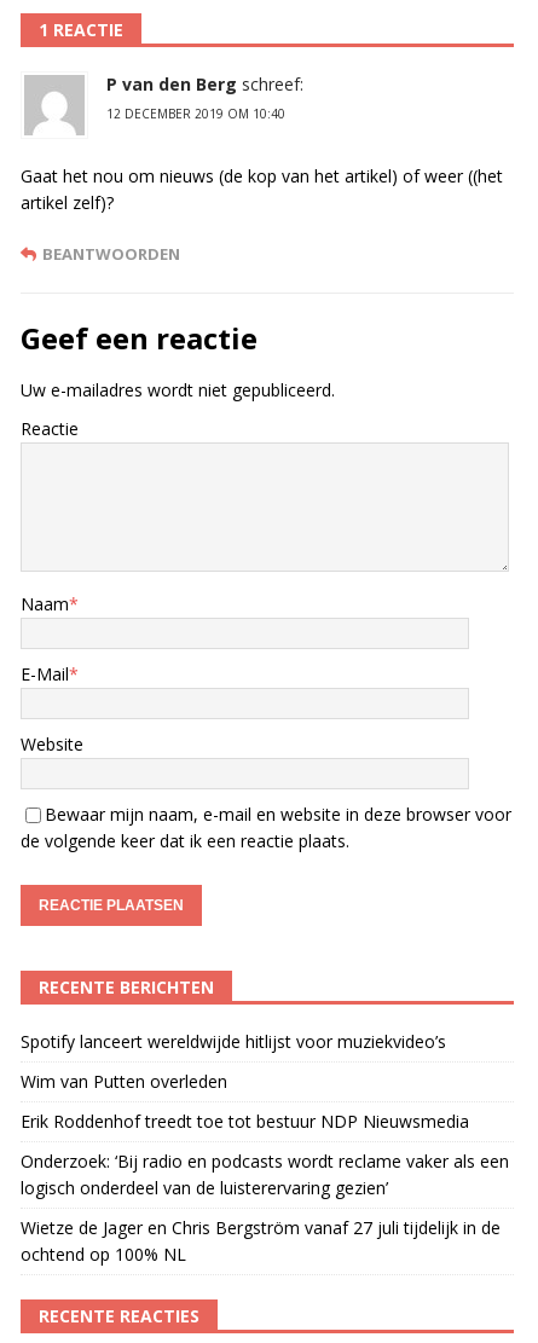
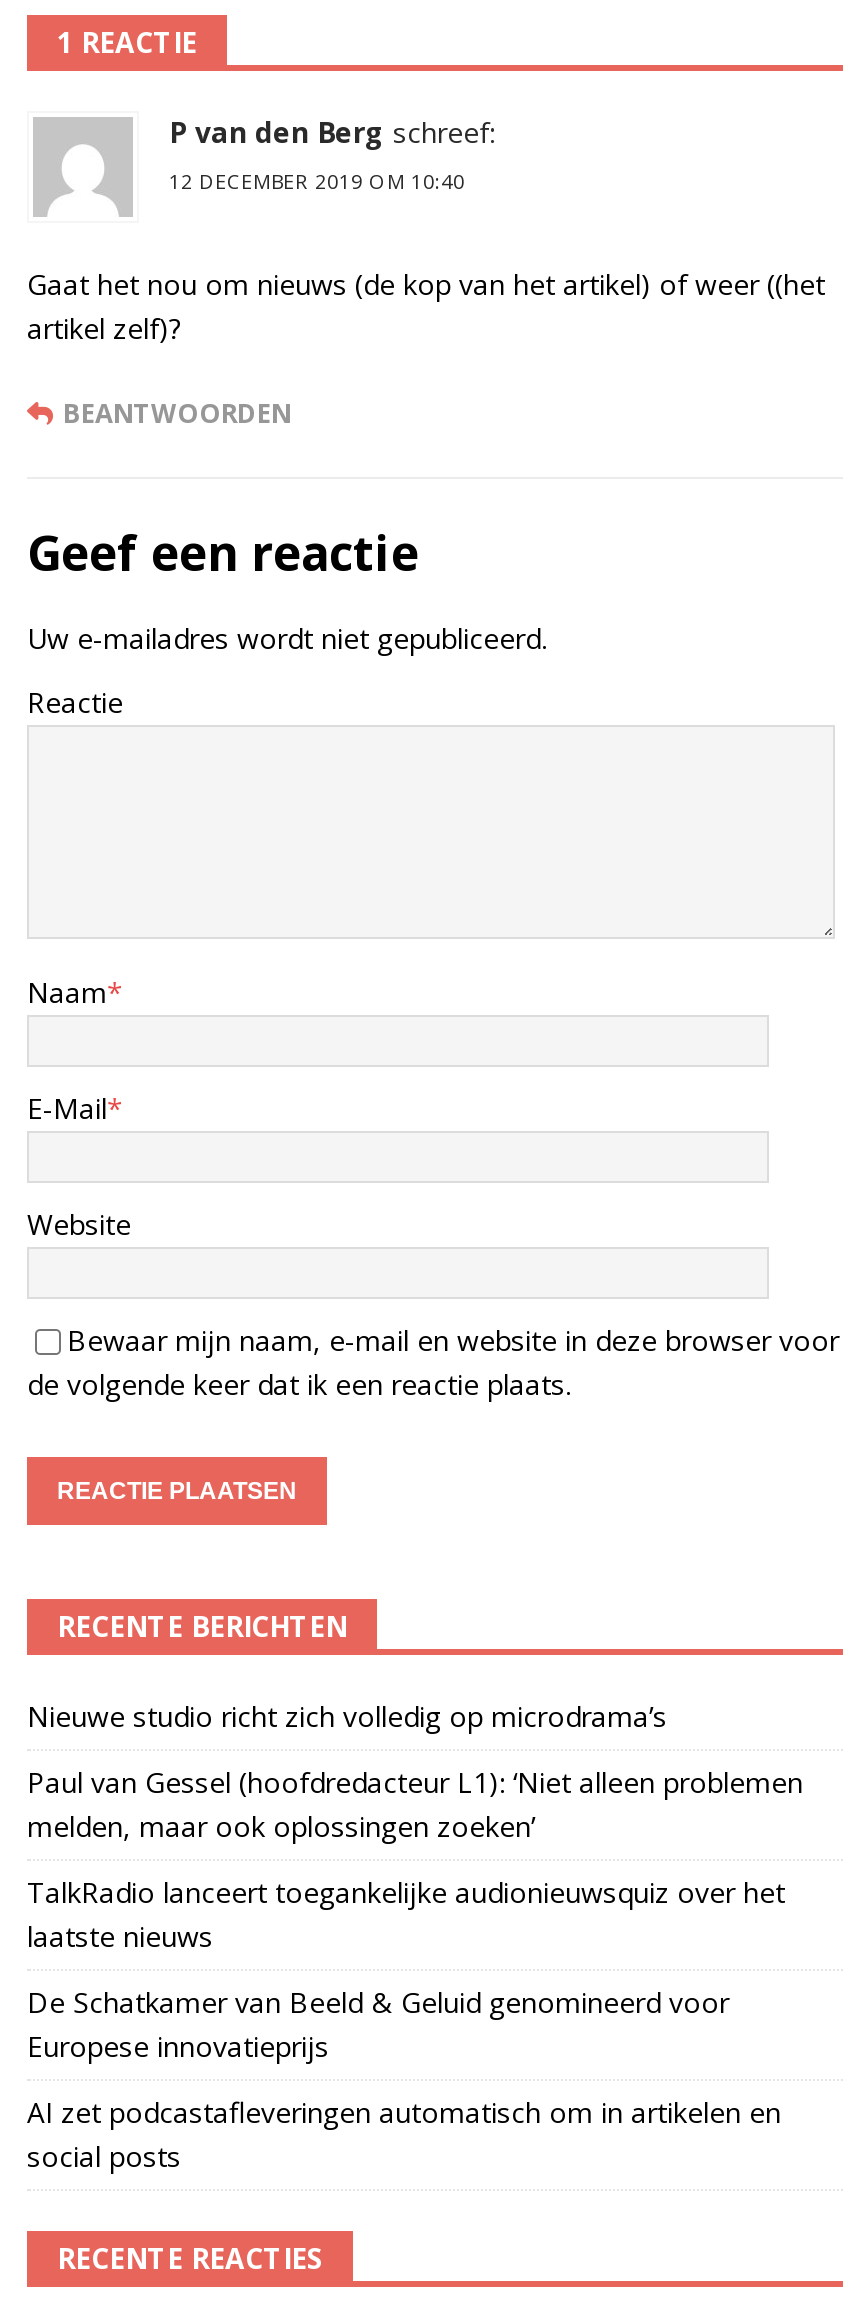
[21,1029,446,1052] Spotify lanceert wereldwijde hitlijst voor muziekvideo’s -> [27,1696,667,1734] Nieuwe studio richt zich volledig op microdrama’s
[21,1069,227,1092] Wim van Putten overleden -> [27,1762,803,1844] Paul van Gessel (hoofdredacteur L1): ‘Niet alleen problemen | melden, maar ook oplossingen zoeken’
[21,1109,469,1132] Erik Roddenhof treedt toe tot bestuur NDP Nieuwsmedia -> [27,1872,785,1954] TalkRadio lanceert toegankelijke audionieuwsquiz over het | laatste nieuws
[21,1149,509,1199] Onderzoek: ‘Bij radio en podcasts wordt reclame vaker als een | logisch onderdeel van de luisterervaring gezien’ -> [27,1982,729,2064] De Schatkamer van Beeld & Geluid genomineerd voor | Europese innovatieprijs
[21,1216,501,1265] Wietze de Jager en Chris Bergström vanaf 27 juli tijdelijk in de | ochtend op 100% NL -> [27,2092,781,2174] AI zet podcastafleveringen automatisch om in artikelen en | social posts

